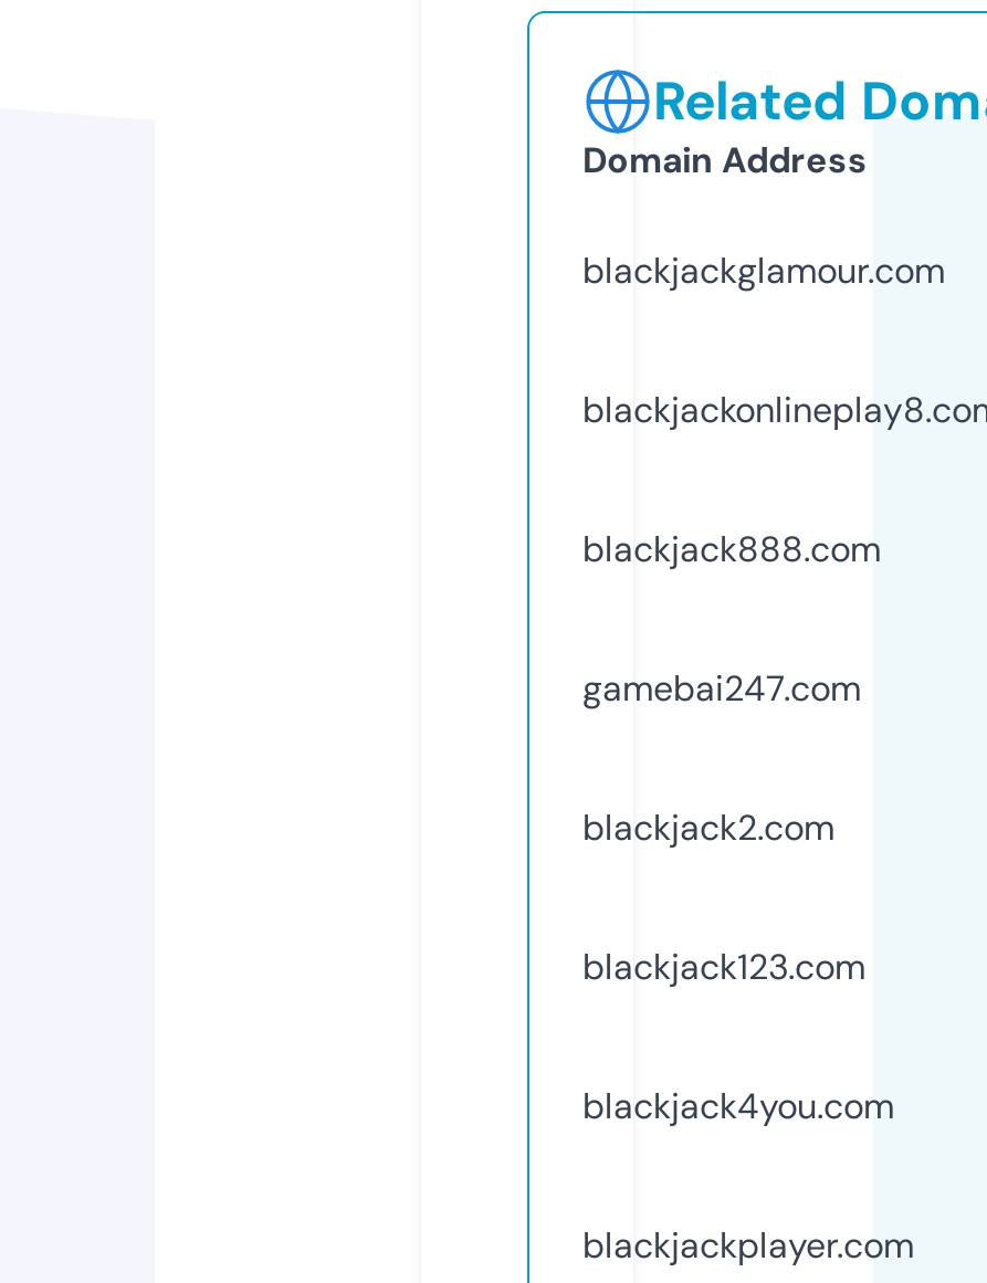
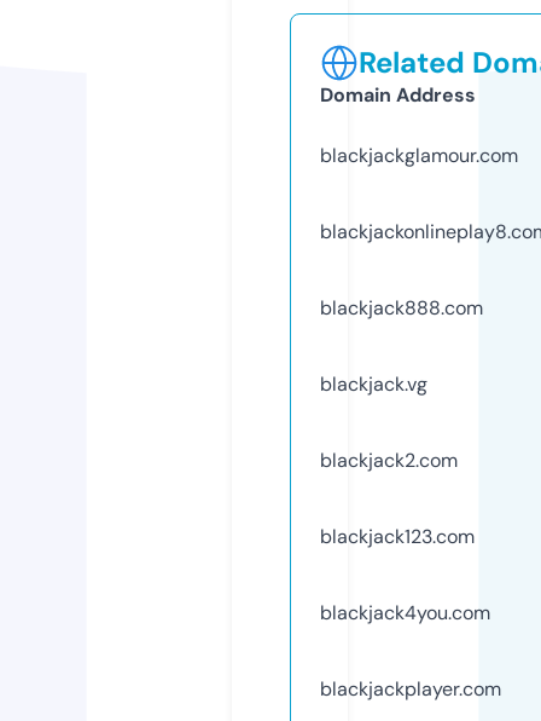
[582,665,861,711] gamebai247.com -> [320,371,427,397] blackjack.vg

